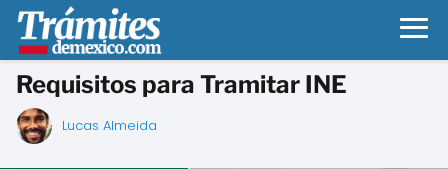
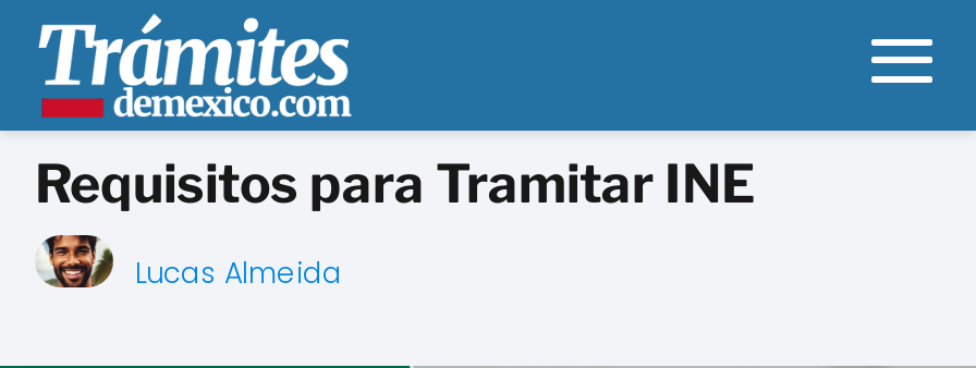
[16,108,53,145] [image] -> [37,233,115,314] [image]

